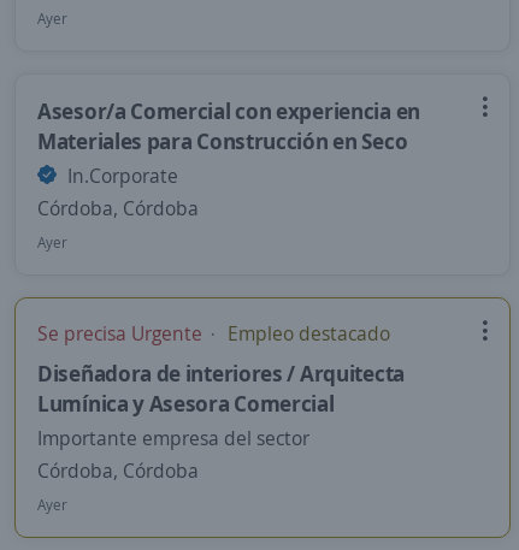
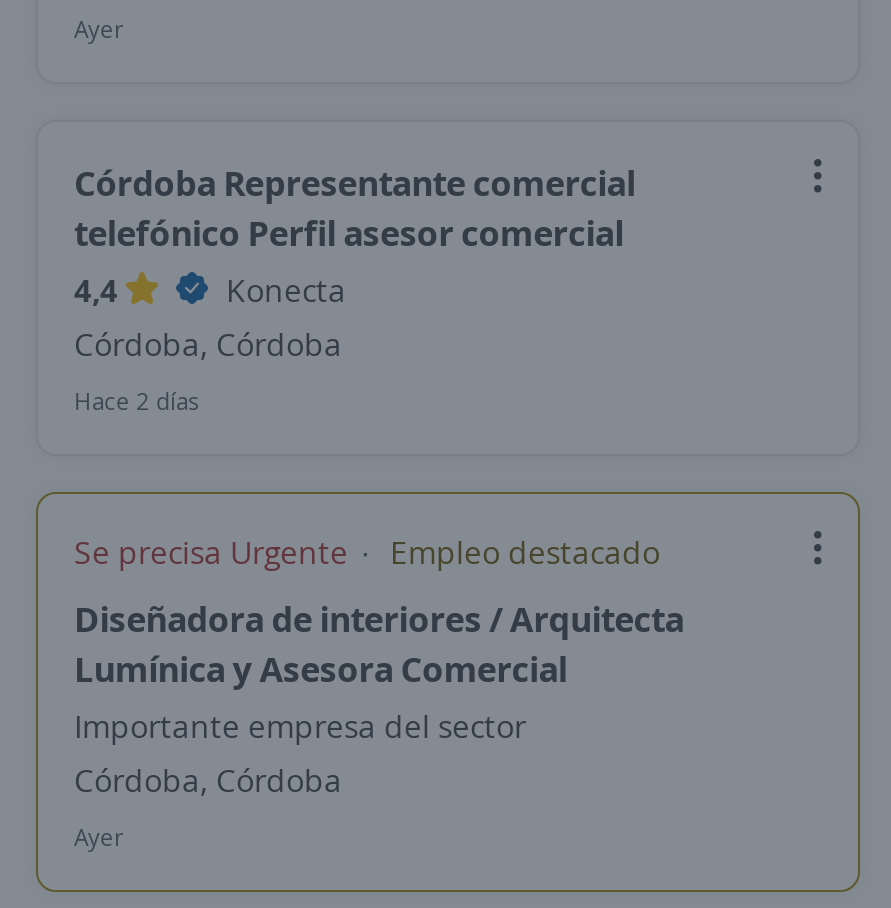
[37,96,420,189] Asesor/a Comercial con experiencia en | Materiales para Construcción en Seco | In.Corporate -> [74,158,635,312] Córdoba Representante comercial | telefónico Perfil asesor comercial | 4,4 | Konecta
[37,232,67,253] Ayer -> [74,384,200,418] Hace 2 días

